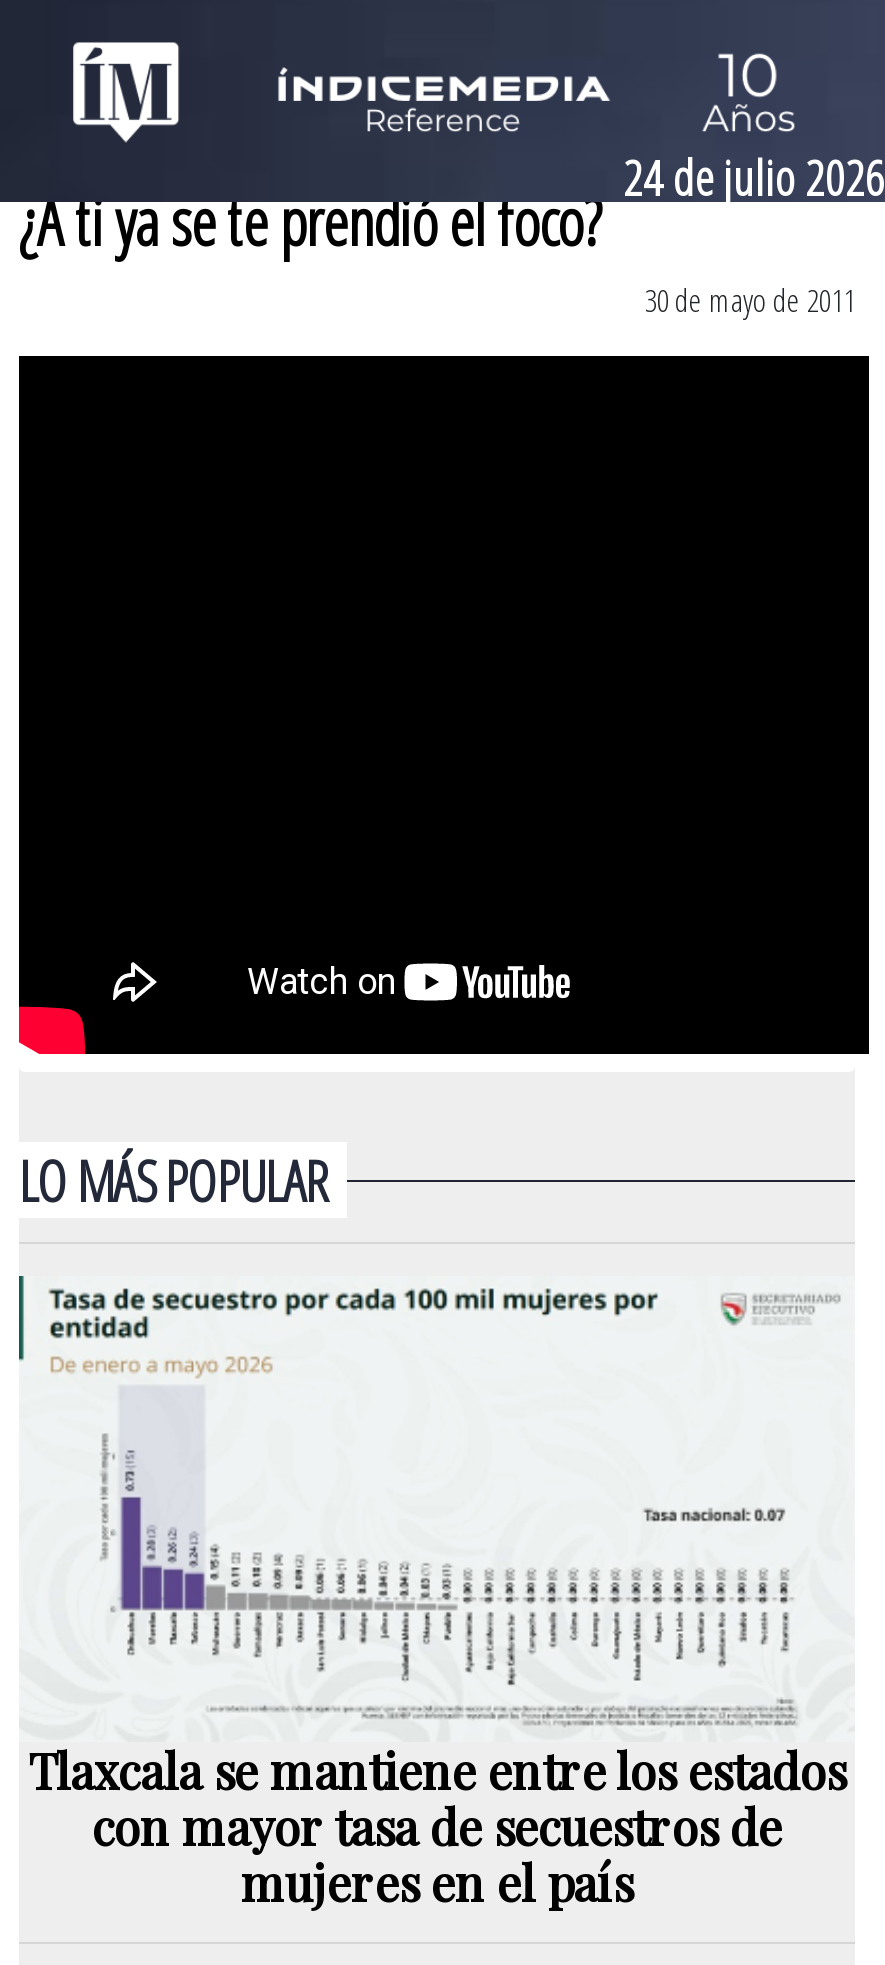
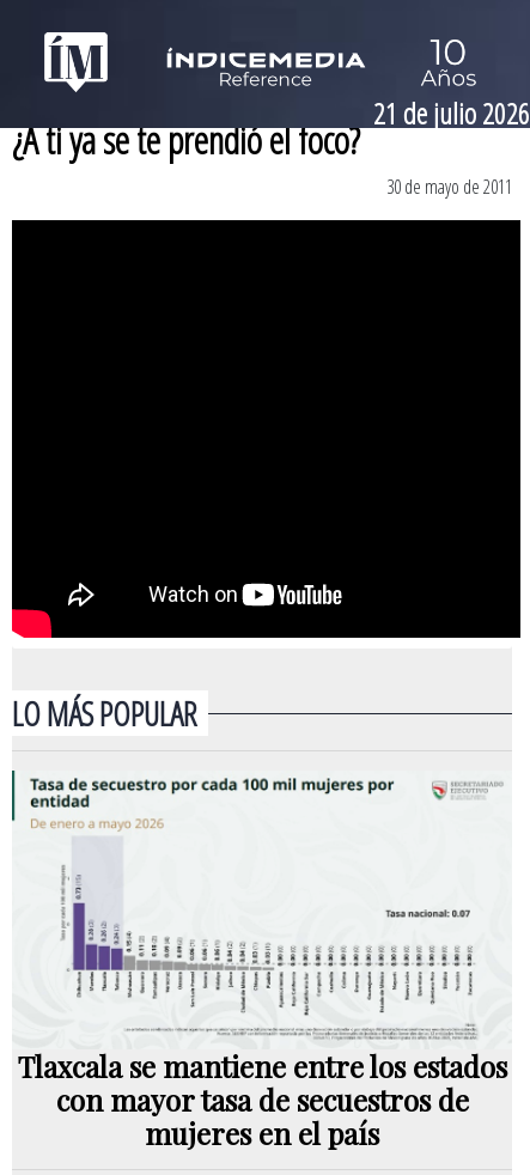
[623,143,885,209] 24 de julio 2026 -> [373,93,530,132] 21 de julio 2026

